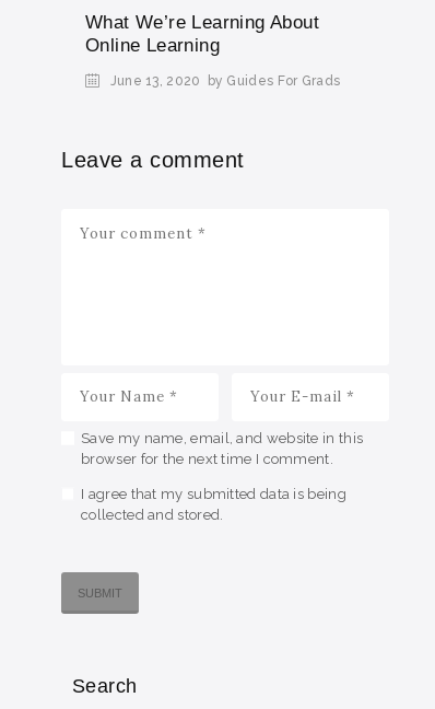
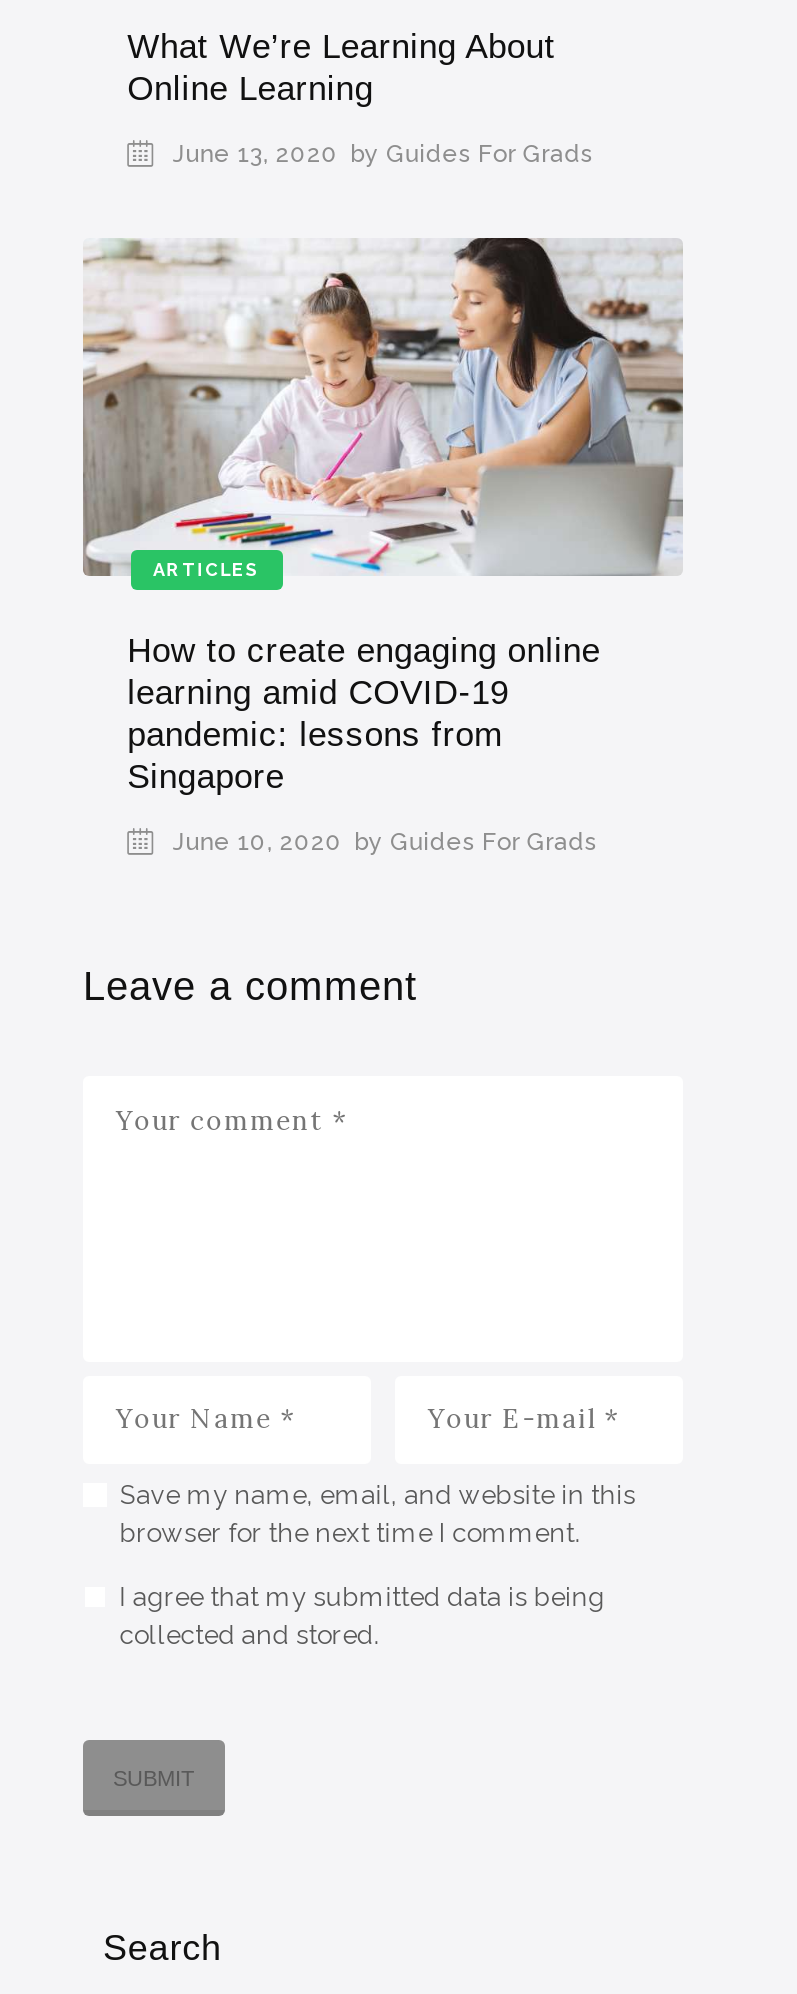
none -> [81,236,685,856] [image] | ARTICLES | How to create engaging online | learning amid COVID-19 | pandemic: lessons from | Singapore | June 10, 2020 by Guides For Grads

